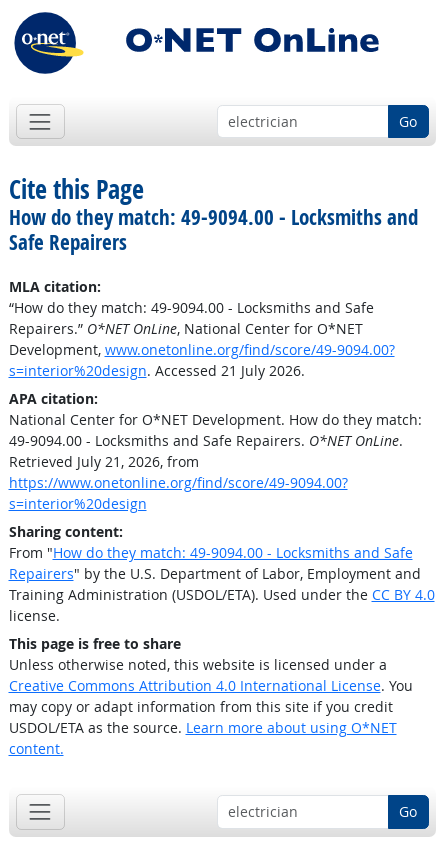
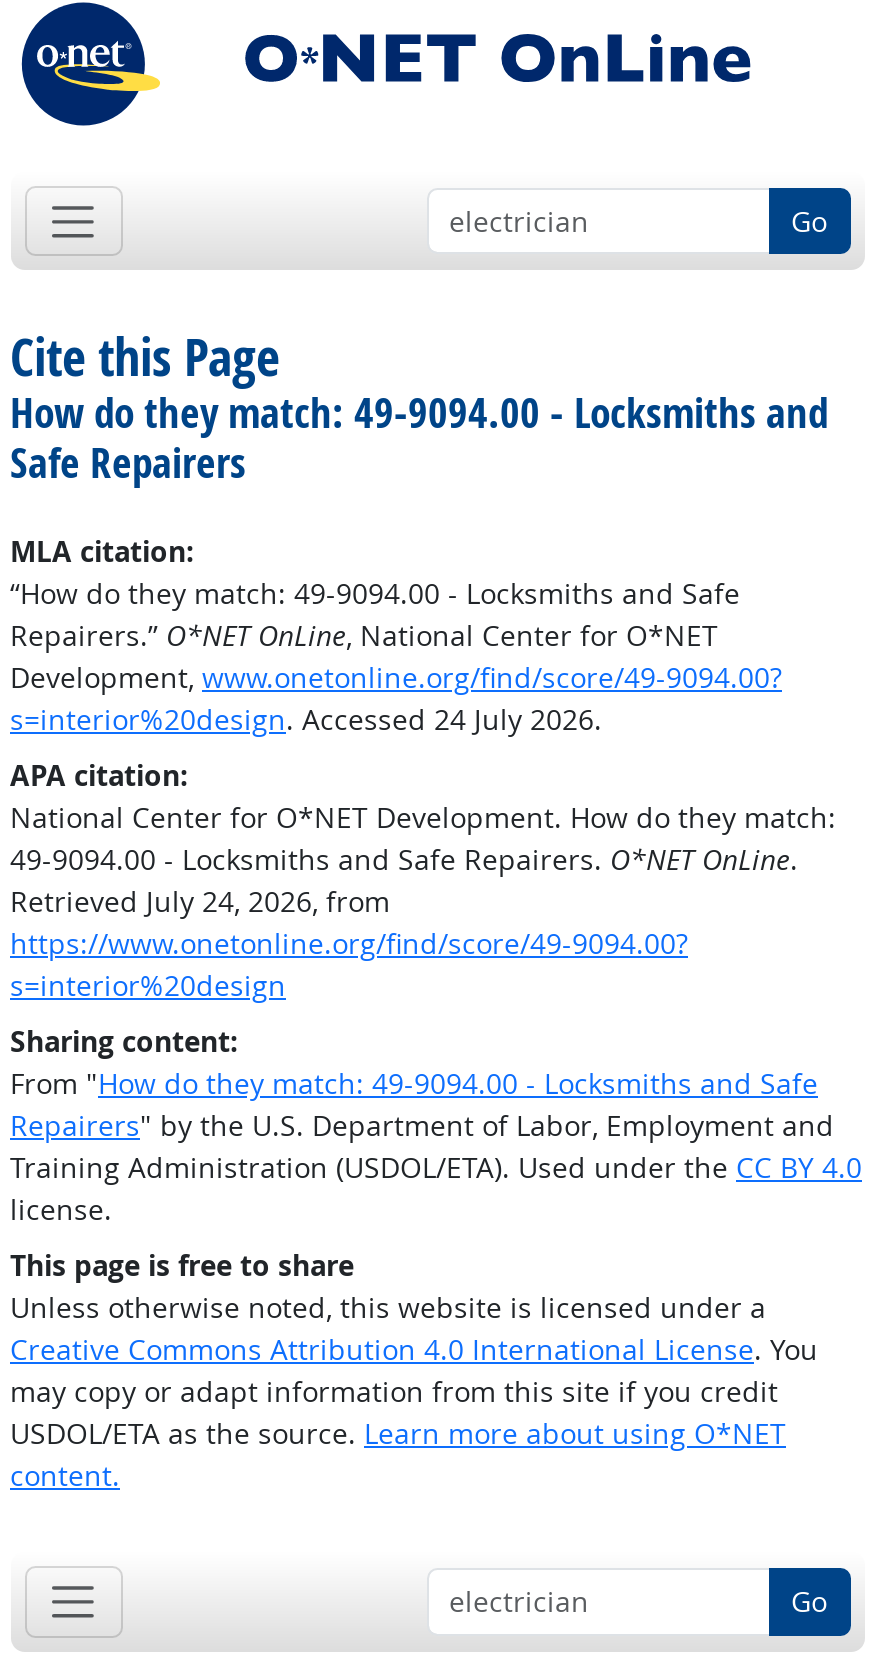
[8,361,304,380] s=interior%20design. Accessed 21 July 2026. -> [10,700,602,738] s=interior%20design. Accessed 24 July 2026.
[8,452,198,471] Retrieved July 21, 2026, from -> [10,882,390,920] Retrieved July 24, 2026, from

